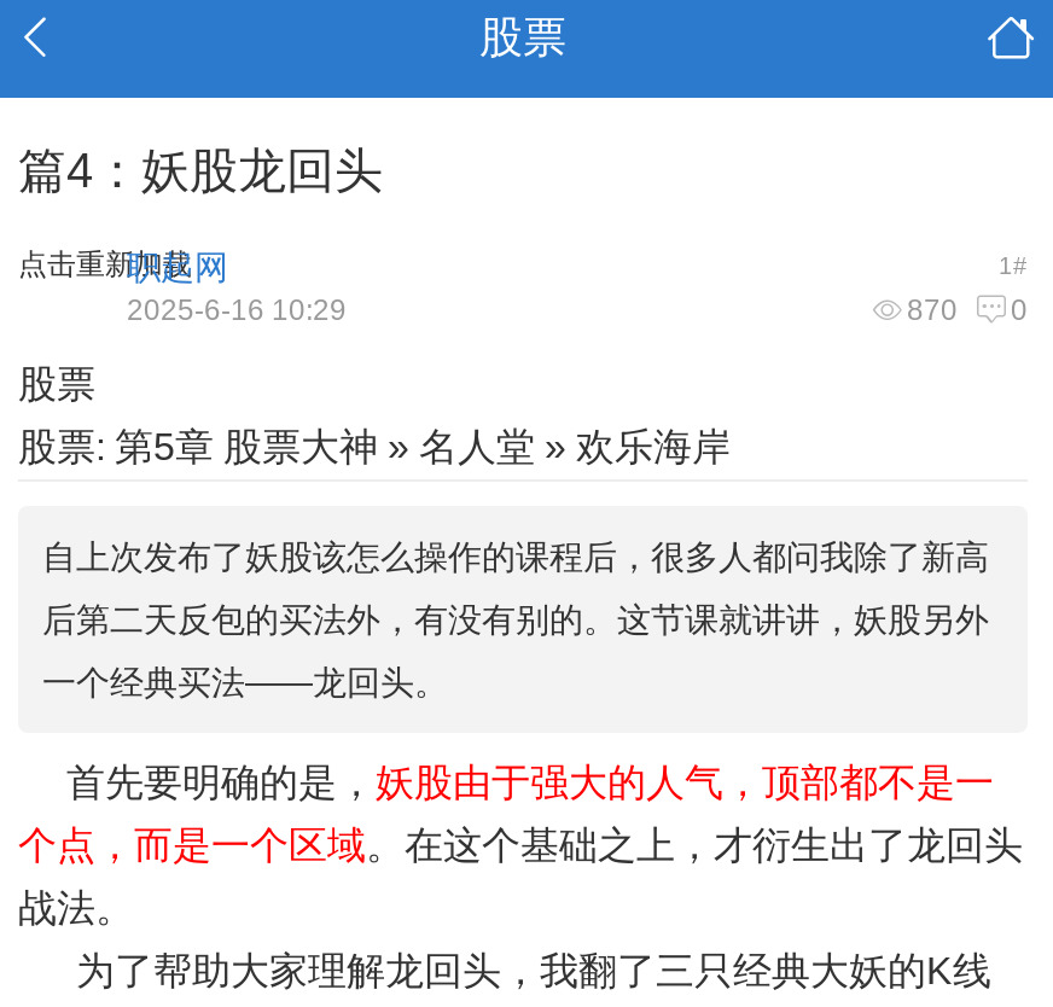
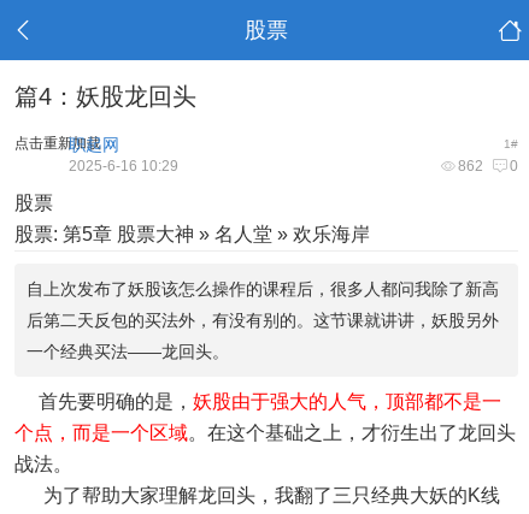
[907,293,1028,327] 870 0 -> [458,158,518,175] 862 0

